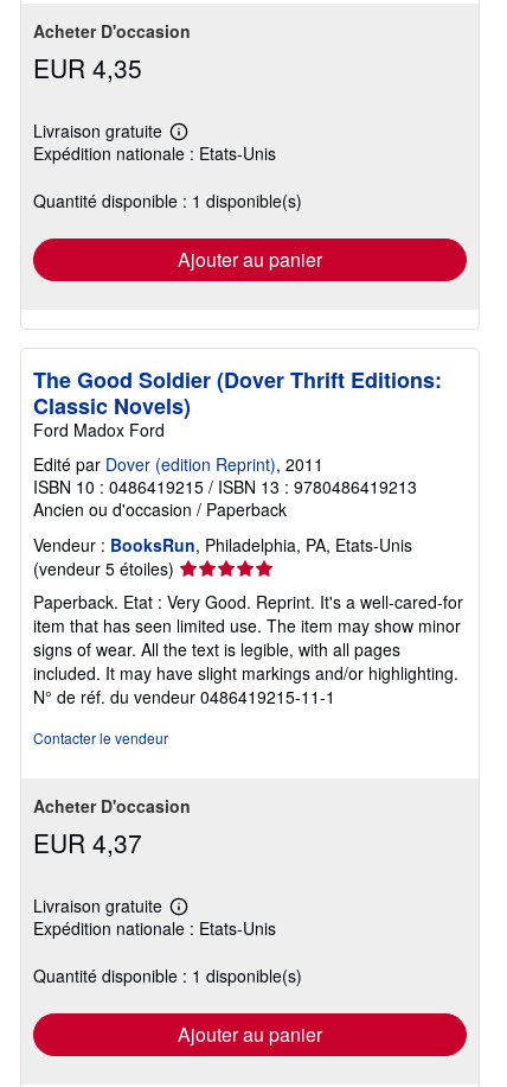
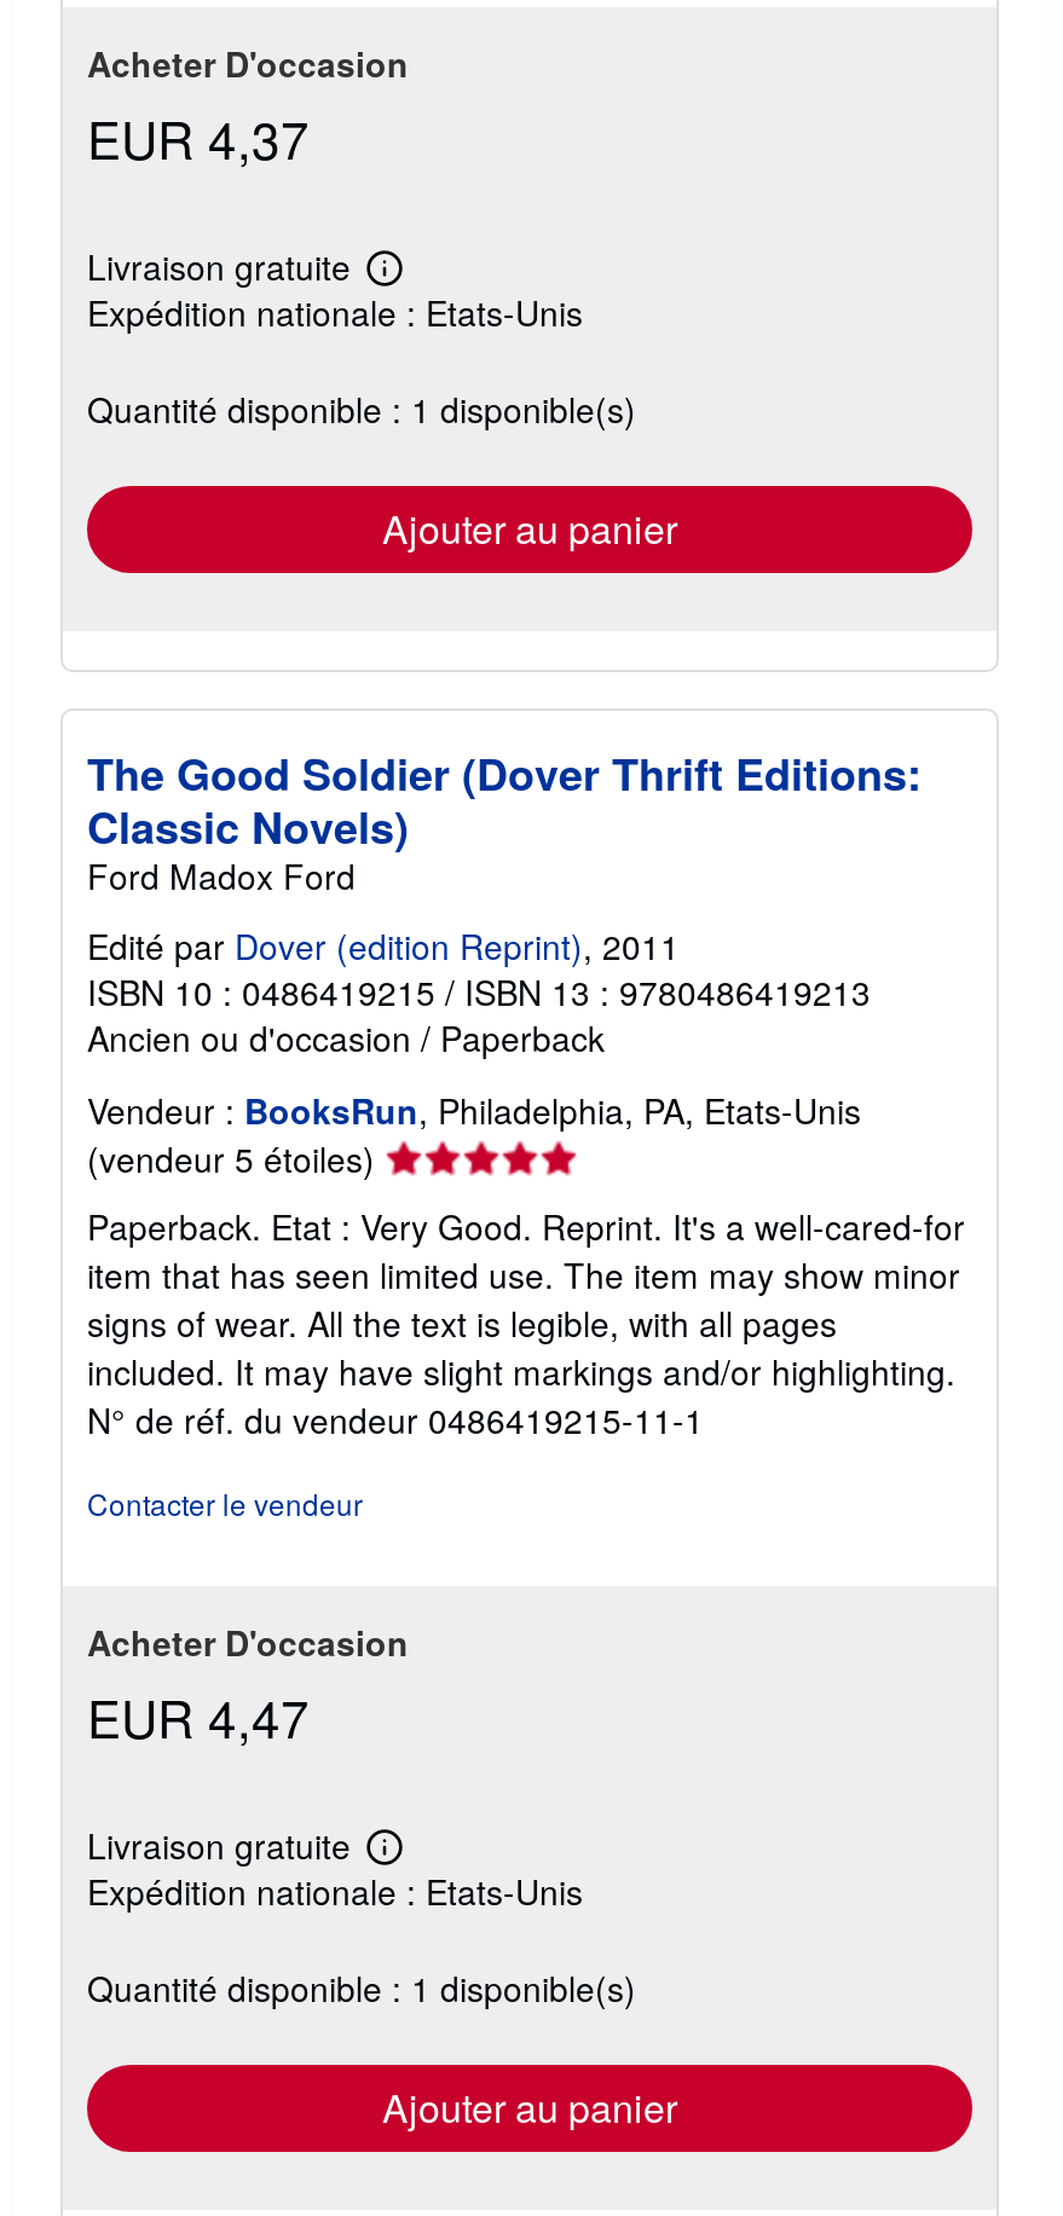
[33,50,142,86] EUR 4,35 -> [87,103,310,175] EUR 4,37
[33,825,142,861] EUR 4,37 -> [87,1681,310,1754] EUR 4,47

